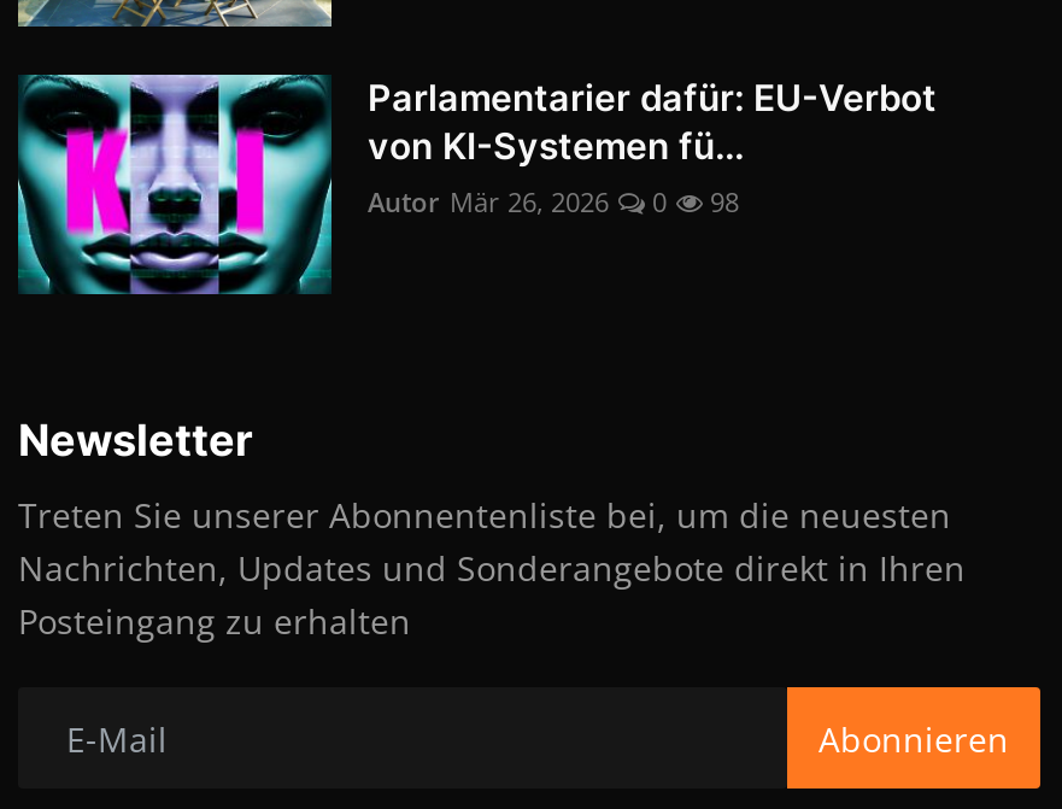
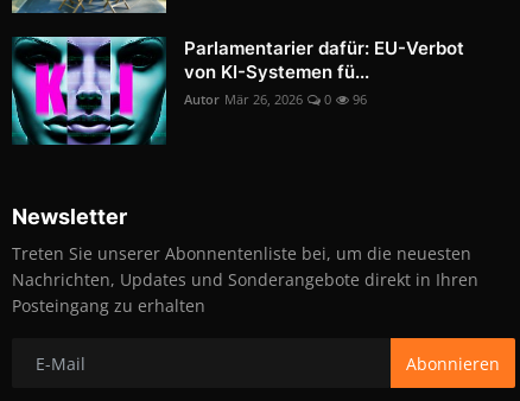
[368,184,739,220] Autor Mär 26, 2026 0 98 -> [184,91,367,108] Autor Mär 26, 2026 0 96

